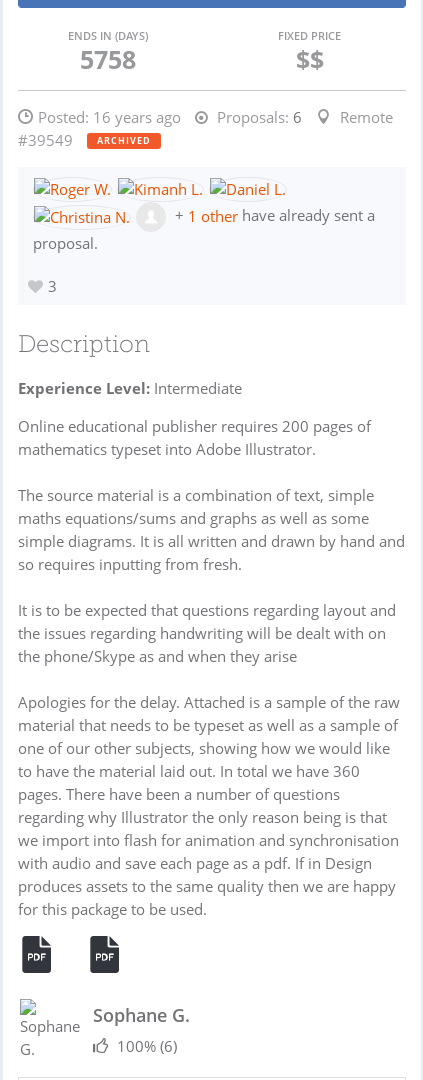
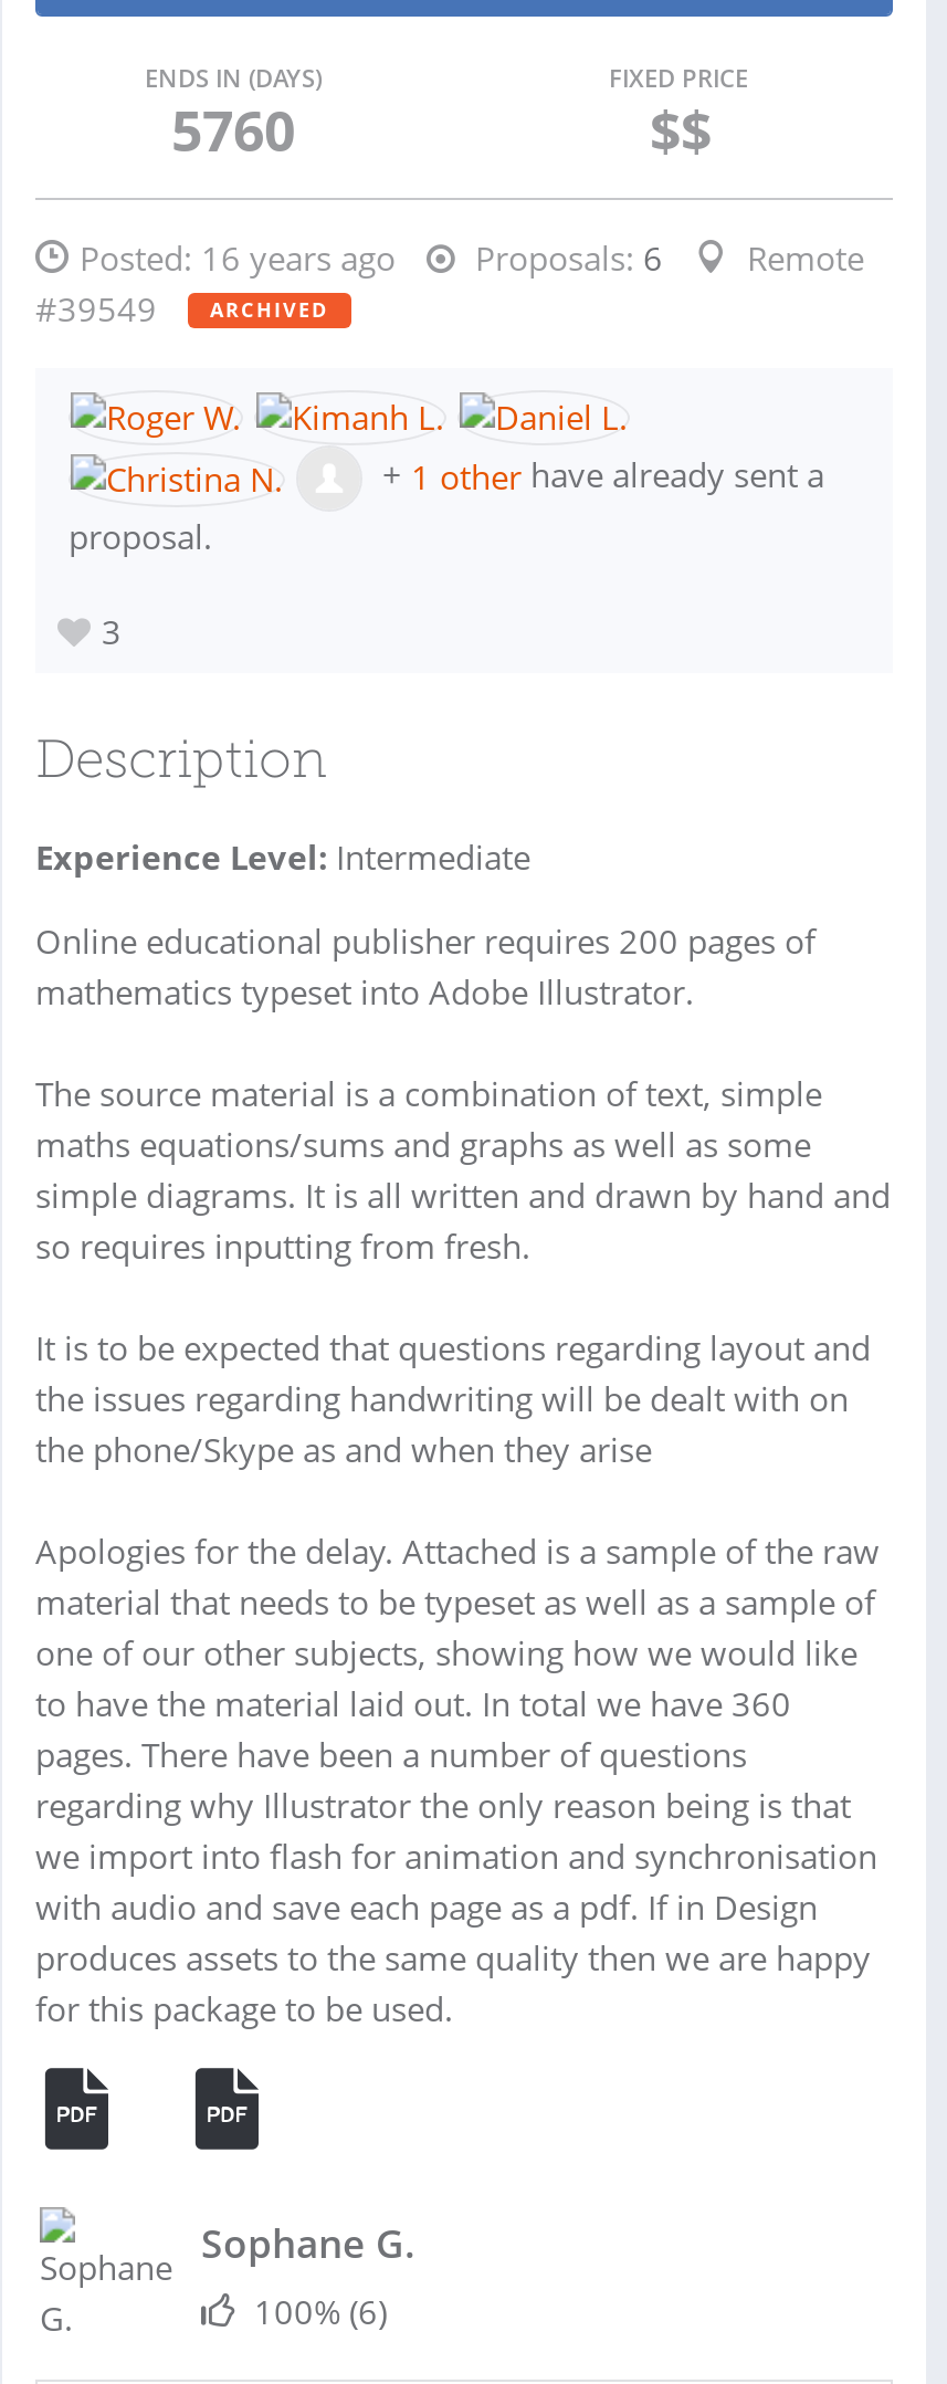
[79,42,135,76] 5758 -> [171,92,295,167] 5760

